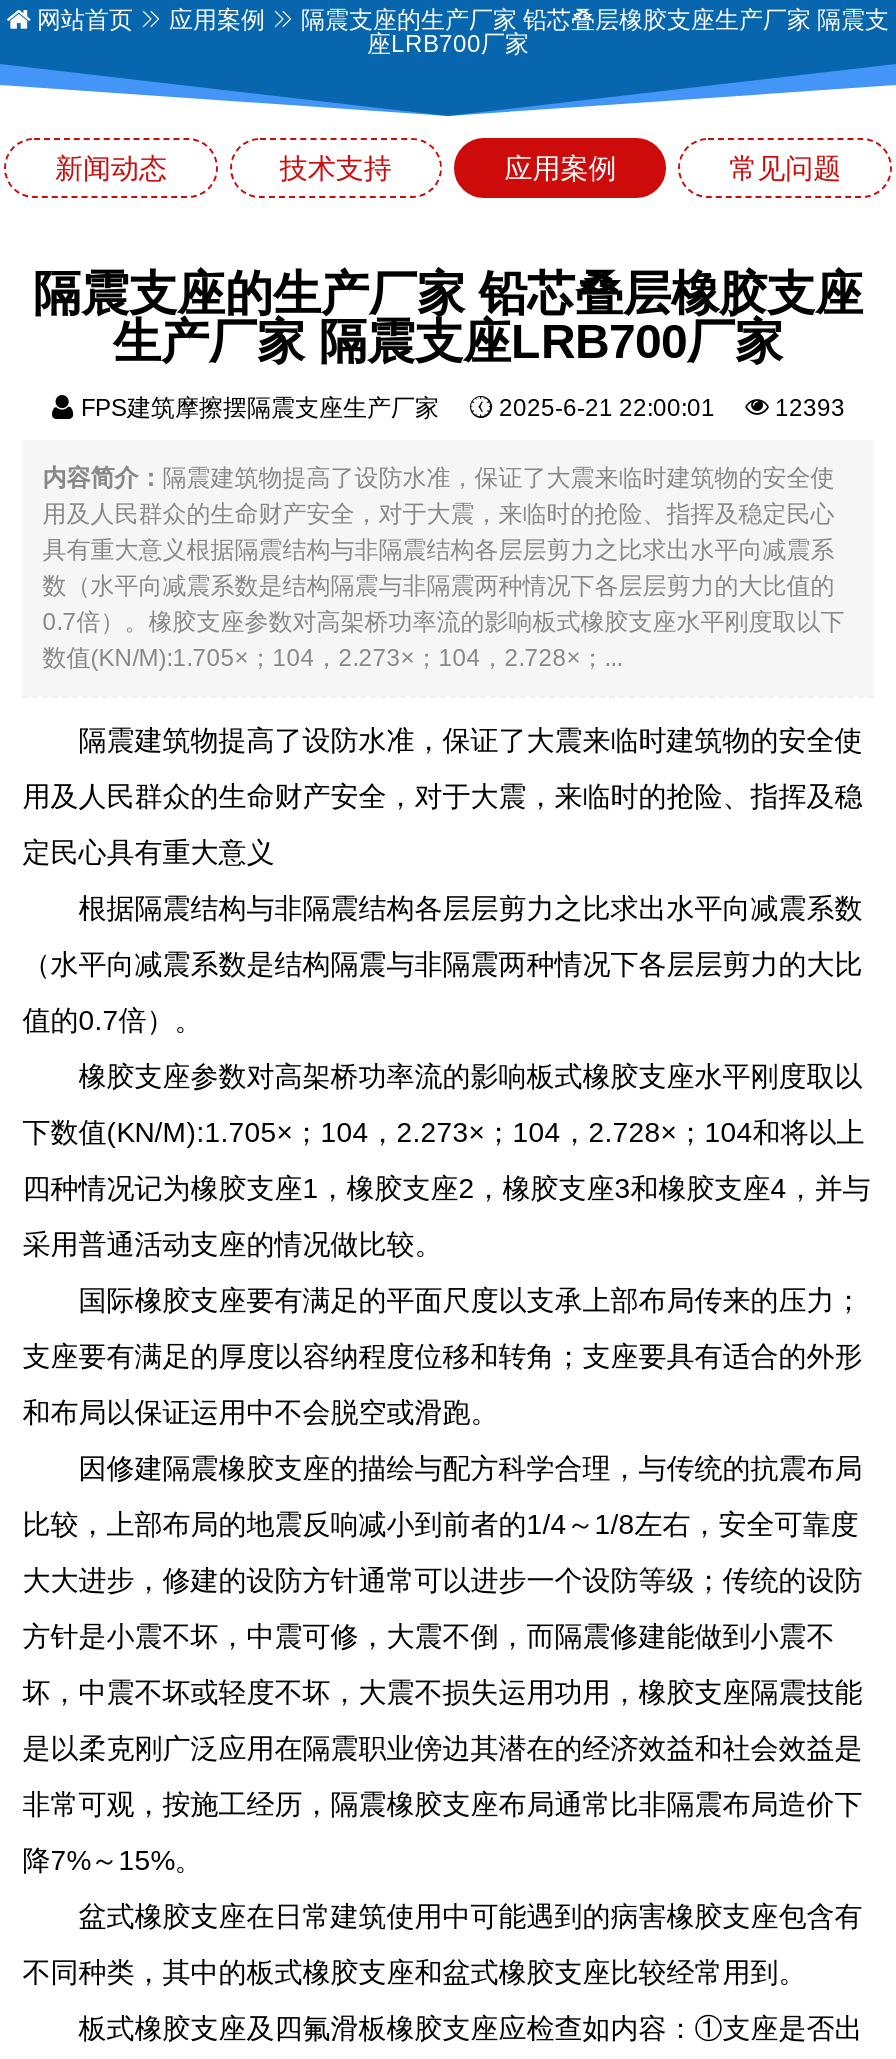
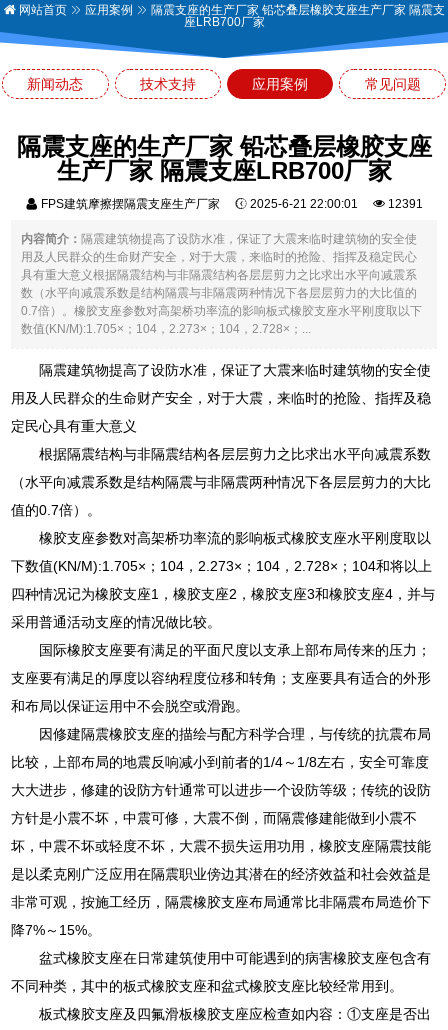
[75,394,845,422] FPS建筑摩擦摆隔震支座生产厂家 2025-6-21 22:00:01 12393 -> [37,197,422,211] FPS建筑摩擦摆隔震支座生产厂家 2025-6-21 22:00:01 12391

